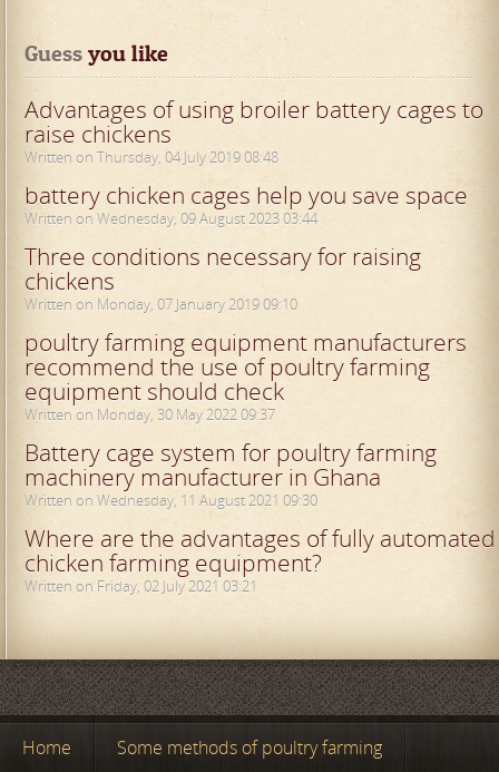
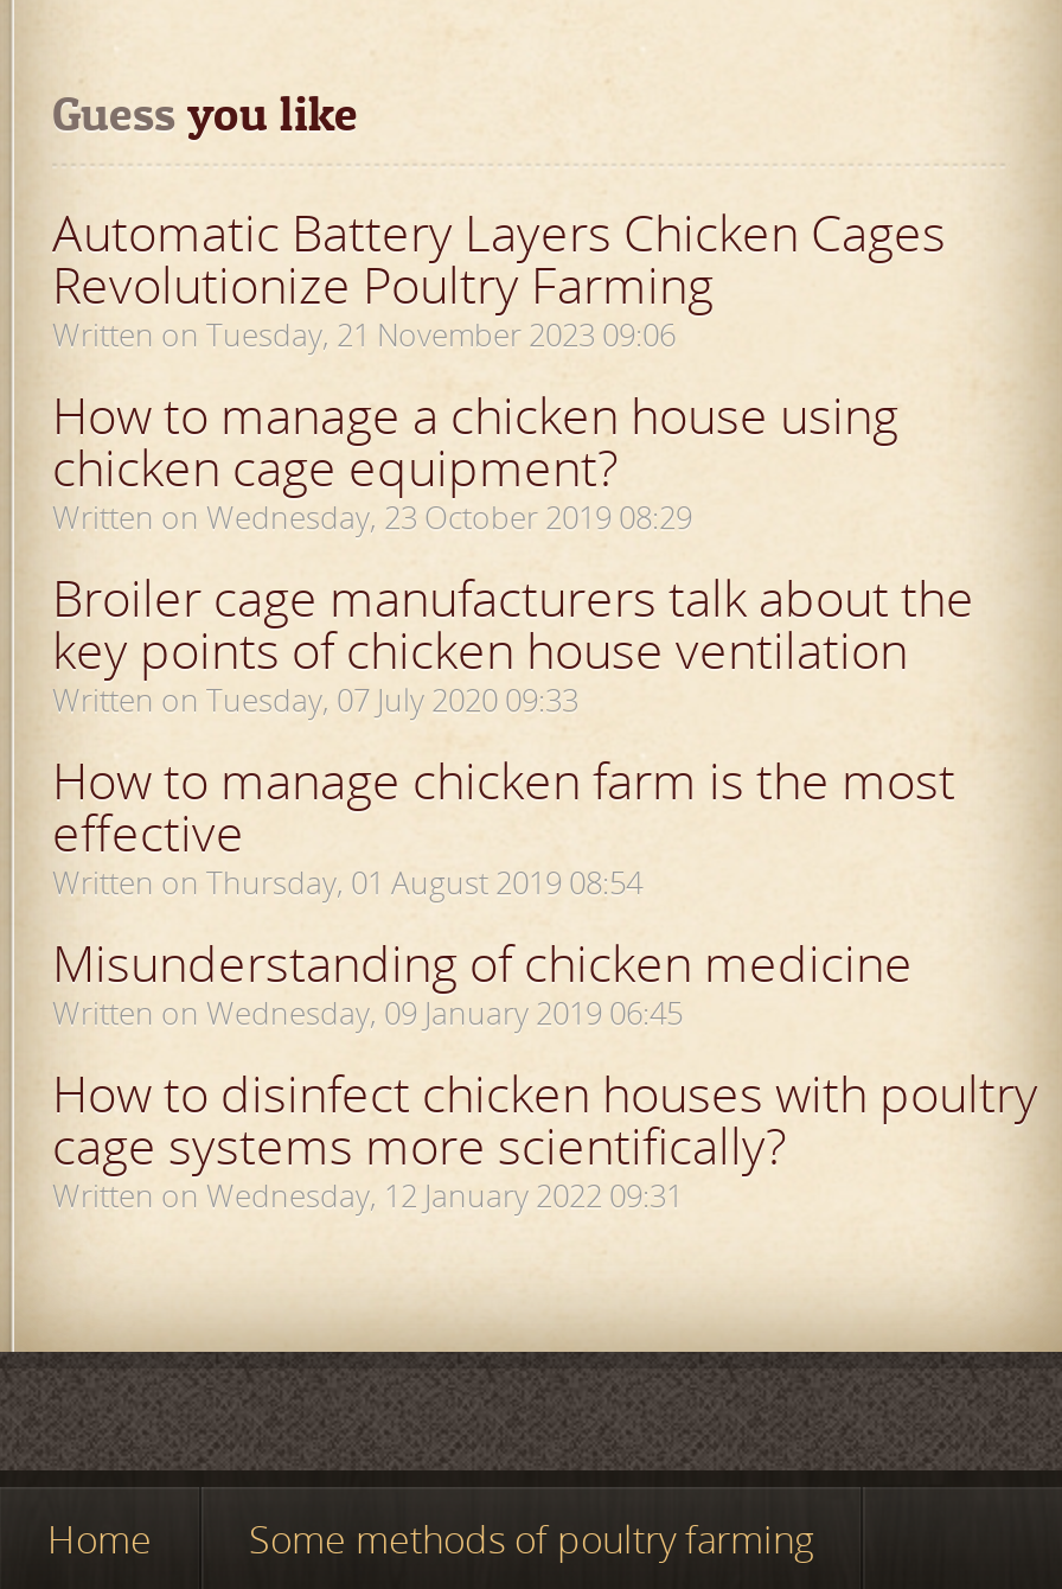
[25,93,496,596] Advantages of using broiler battery cages to | raise chickens | Written on Thursday, 04 July 2019 08:48 | battery chicken cages help you save space | Written on Wednesday, 09 August 2023 03:44 | Three conditions necessary for raising | chickens | Written on Monday, 07 January 2019 09:10 | poultry farming equipment manufacturers | recommend the use of poultry farming | equipment should check | Written on Monday, 30 May 2022 09:37 | Battery cage system for poultry farming | machinery manufacturer in Ghana | Written on Wednesday, 11 August 2021 09:30 | Where are the advantages of fully automated | chicken farming equipment? | Written on Friday, 02 July 2021 03:21 -> [52,199,1038,1216] Automatic Battery Layers Chicken Cages | Revolutionize Poultry Farming | Written on Tuesday, 21 November 2023 09:06 | How to manage a chicken house using | chicken cage equipment? | Written on Wednesday, 23 October 2019 08:29 | Broiler cage manufacturers talk about the | key points of chicken house ventilation | Written on Tuesday, 07 July 2020 09:33 | How to manage chicken farm is the most | effective | Written on Thursday, 01 August 2019 08:54 | Misunderstanding of chicken medicine | Written on Wednesday, 09 January 2019 06:45 | How to disinfect chicken houses with poultry | cage systems more scientifically? | Written on Wednesday, 12 January 2022 09:31

